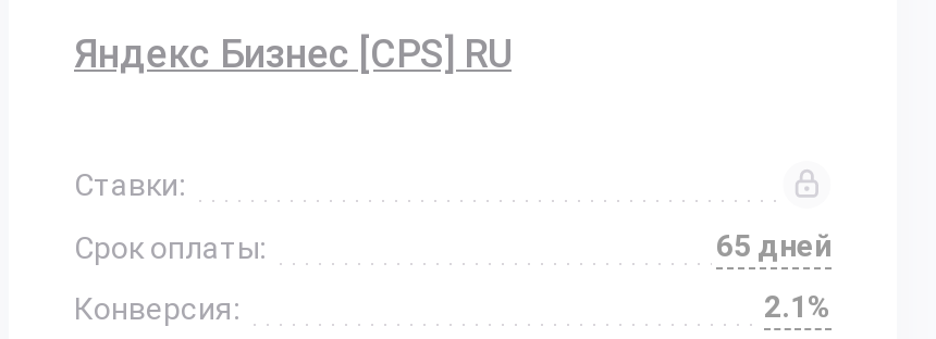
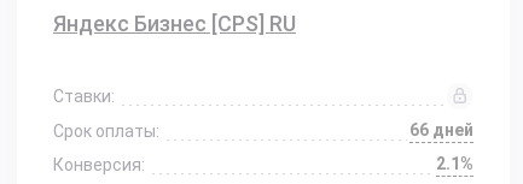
[716,228,832,263] 65 дней -> [409,120,473,140] 66 дней

